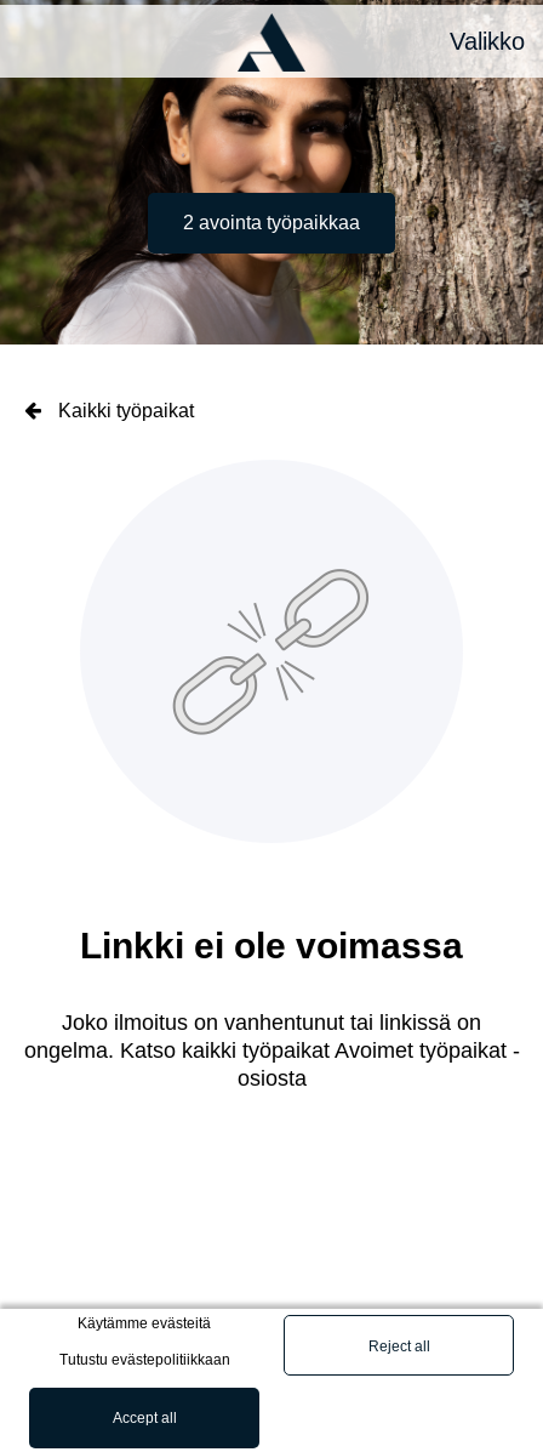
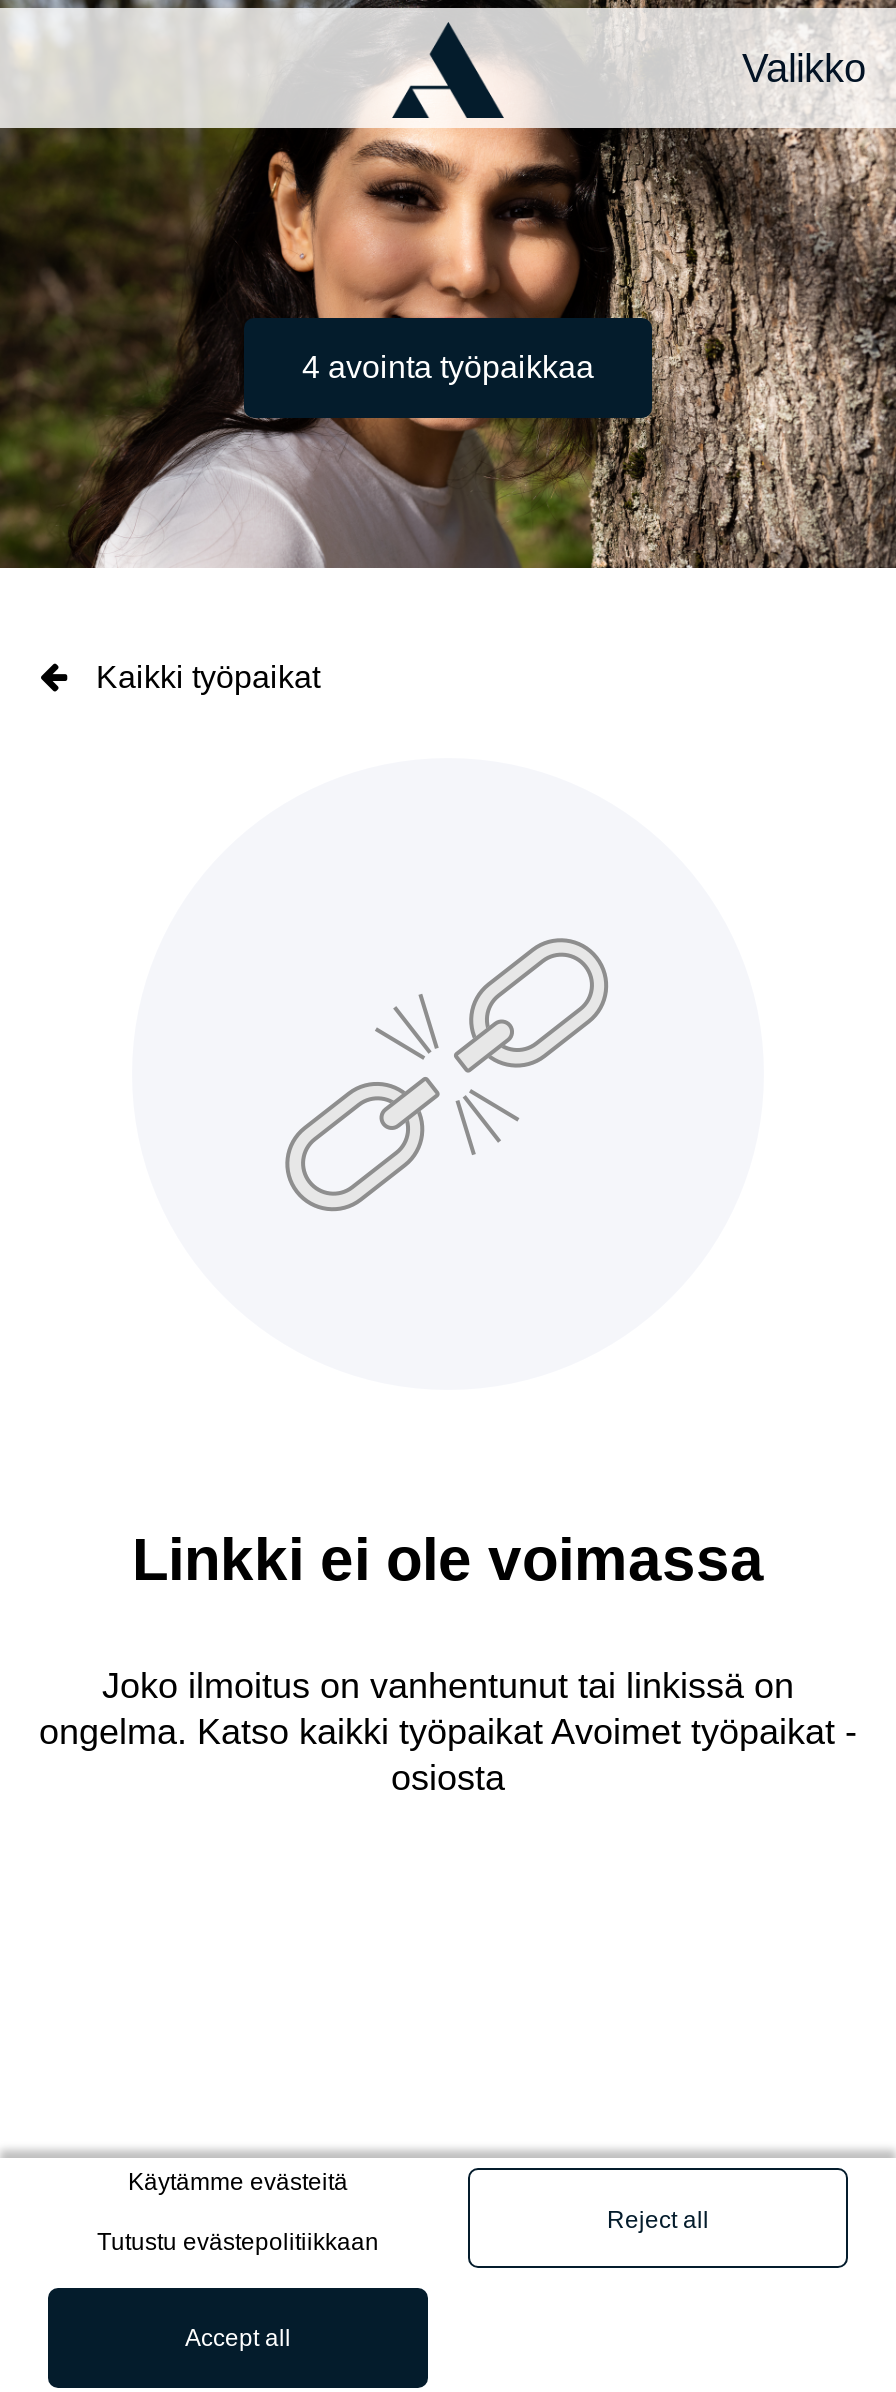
[183,212,360,233] 2 avointa työpaikkaa -> [302,350,594,384] 4 avointa työpaikkaa

